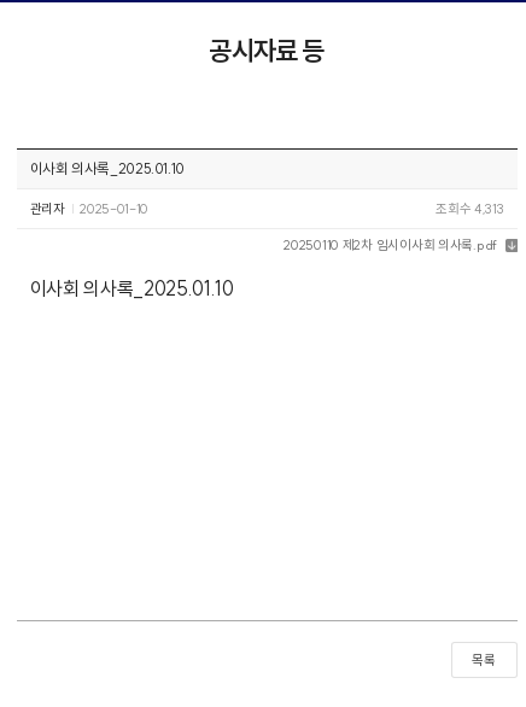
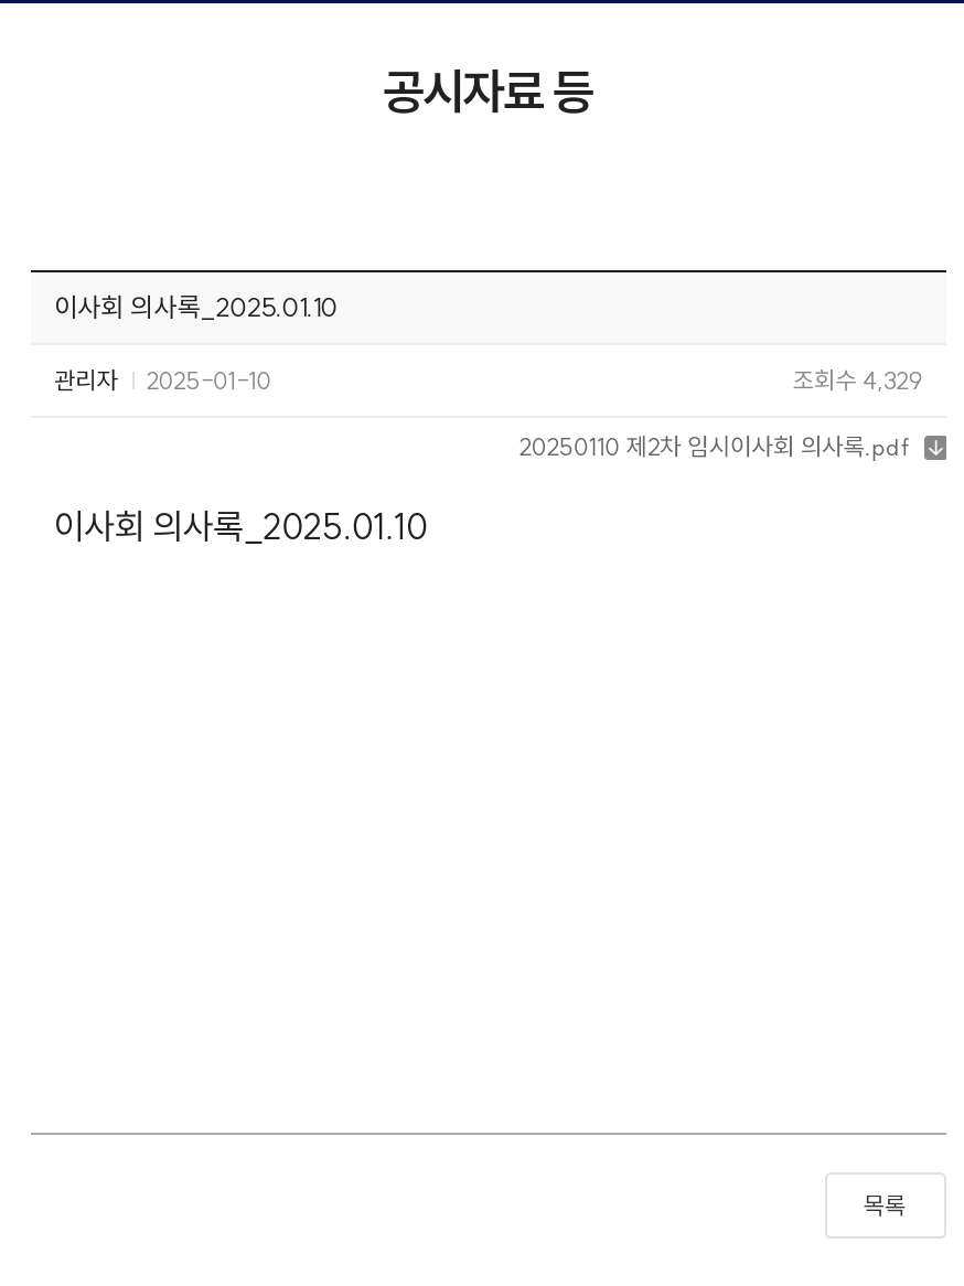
[436,200,504,217] 조회수 4,313 -> [793,365,921,396] 조회수 4,329

